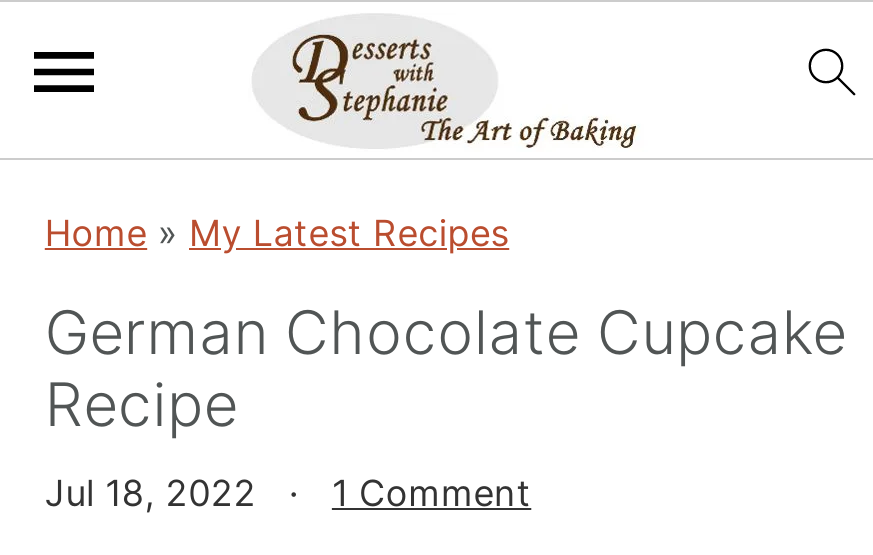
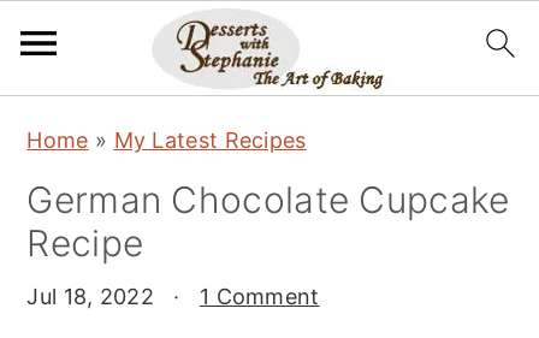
[294,36,464,140] [image] -> [179,20,384,89] [image]

